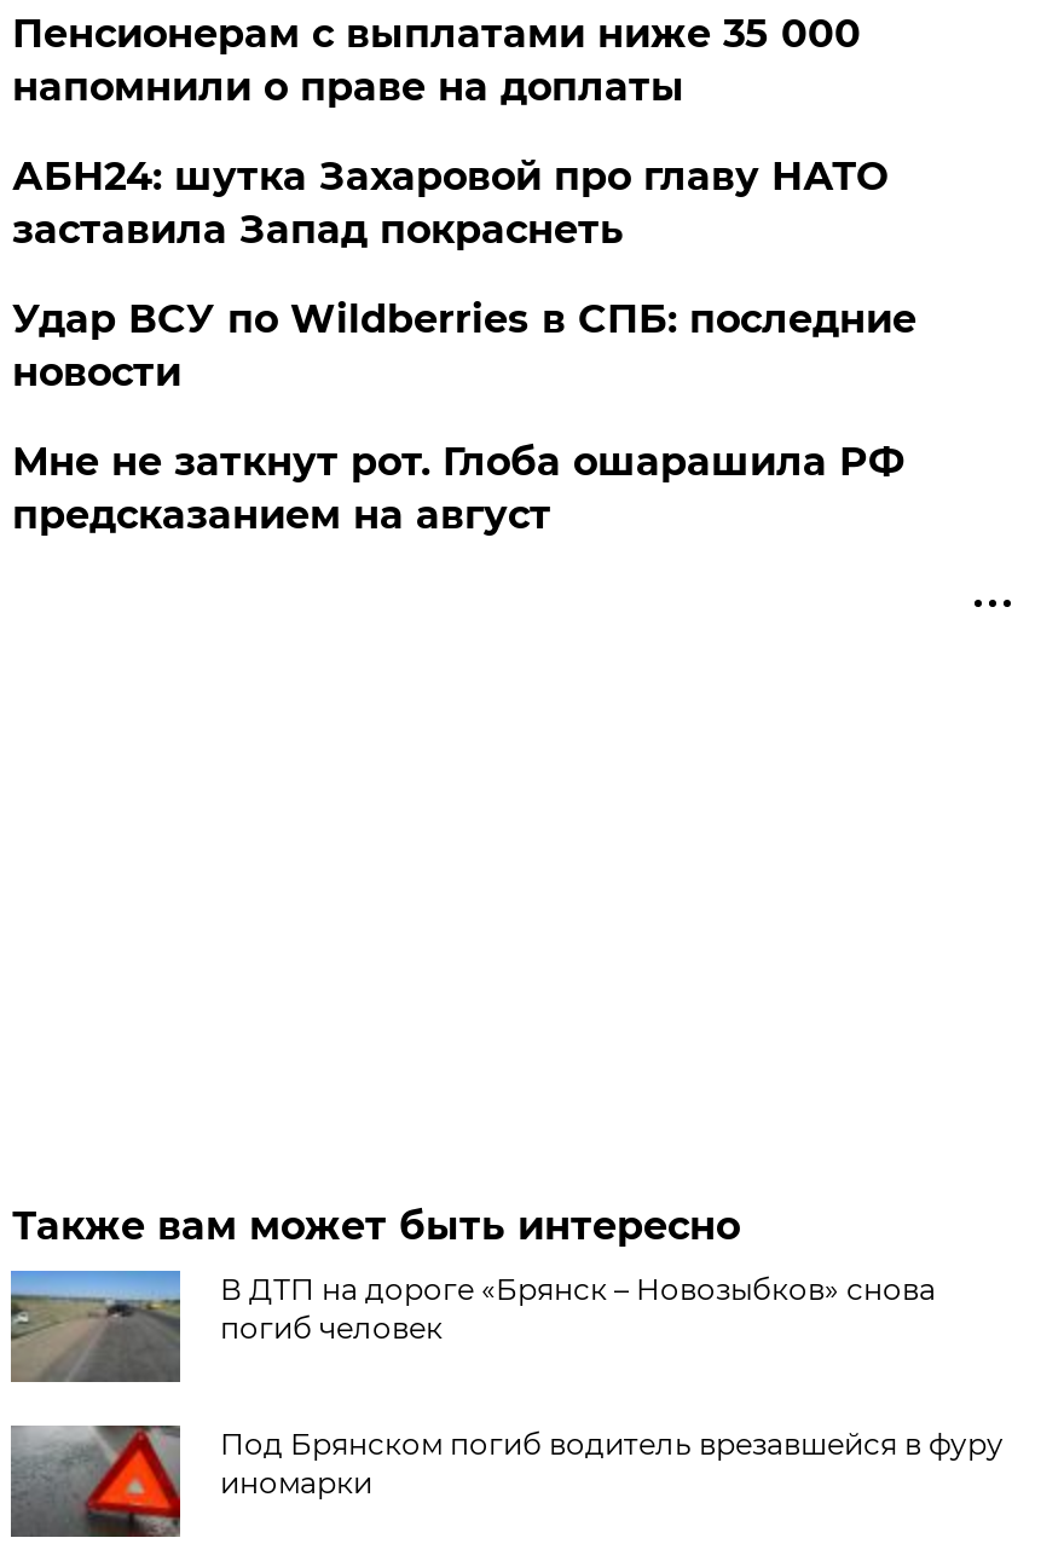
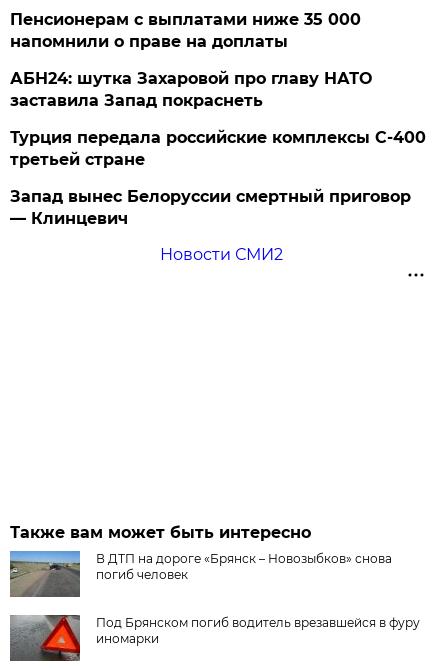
[12,296,916,538] Удар ВСУ по Wildberries в СПБ: последние | новости | Мне не заткнут рот. Глоба ошарашила РФ | предсказанием на август -> [10,128,426,264] Турция передала российские комплексы С-400 | третьей стране | Запад вынес Белоруссии смертный приговор | — Клинцевич | Новости СМИ2

